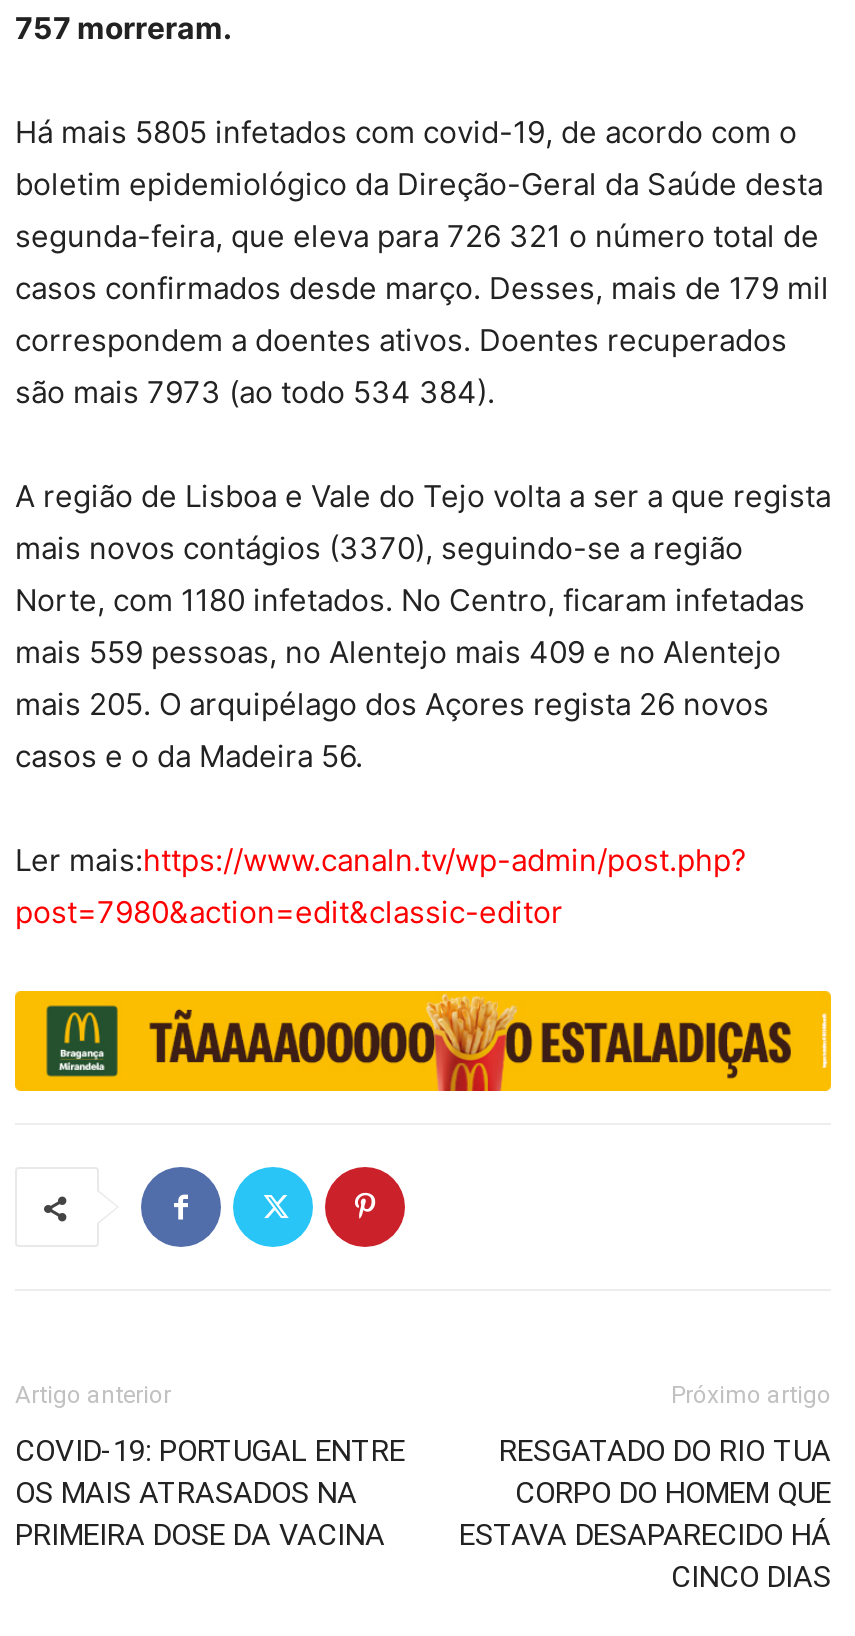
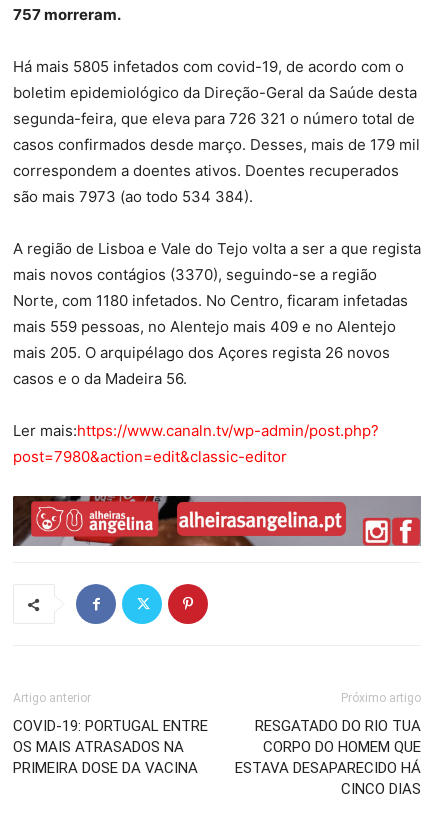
[13,989,833,1093] [image] -> [12,495,422,547] [image]

